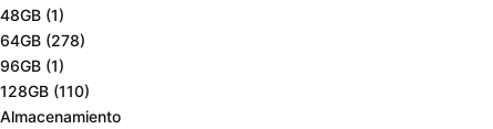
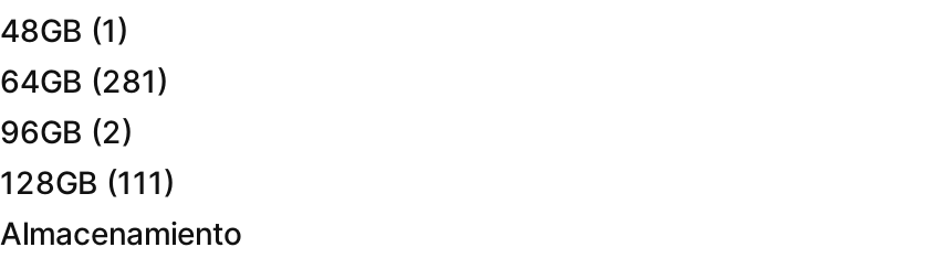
[0,31,85,50] 64GB (278) -> [0,62,168,99] 64GB (281)
[0,56,64,75] 96GB (1) -> [0,112,133,150] 96GB (2)
[0,81,90,100] 128GB (110) -> [0,163,175,200] 128GB (111)

